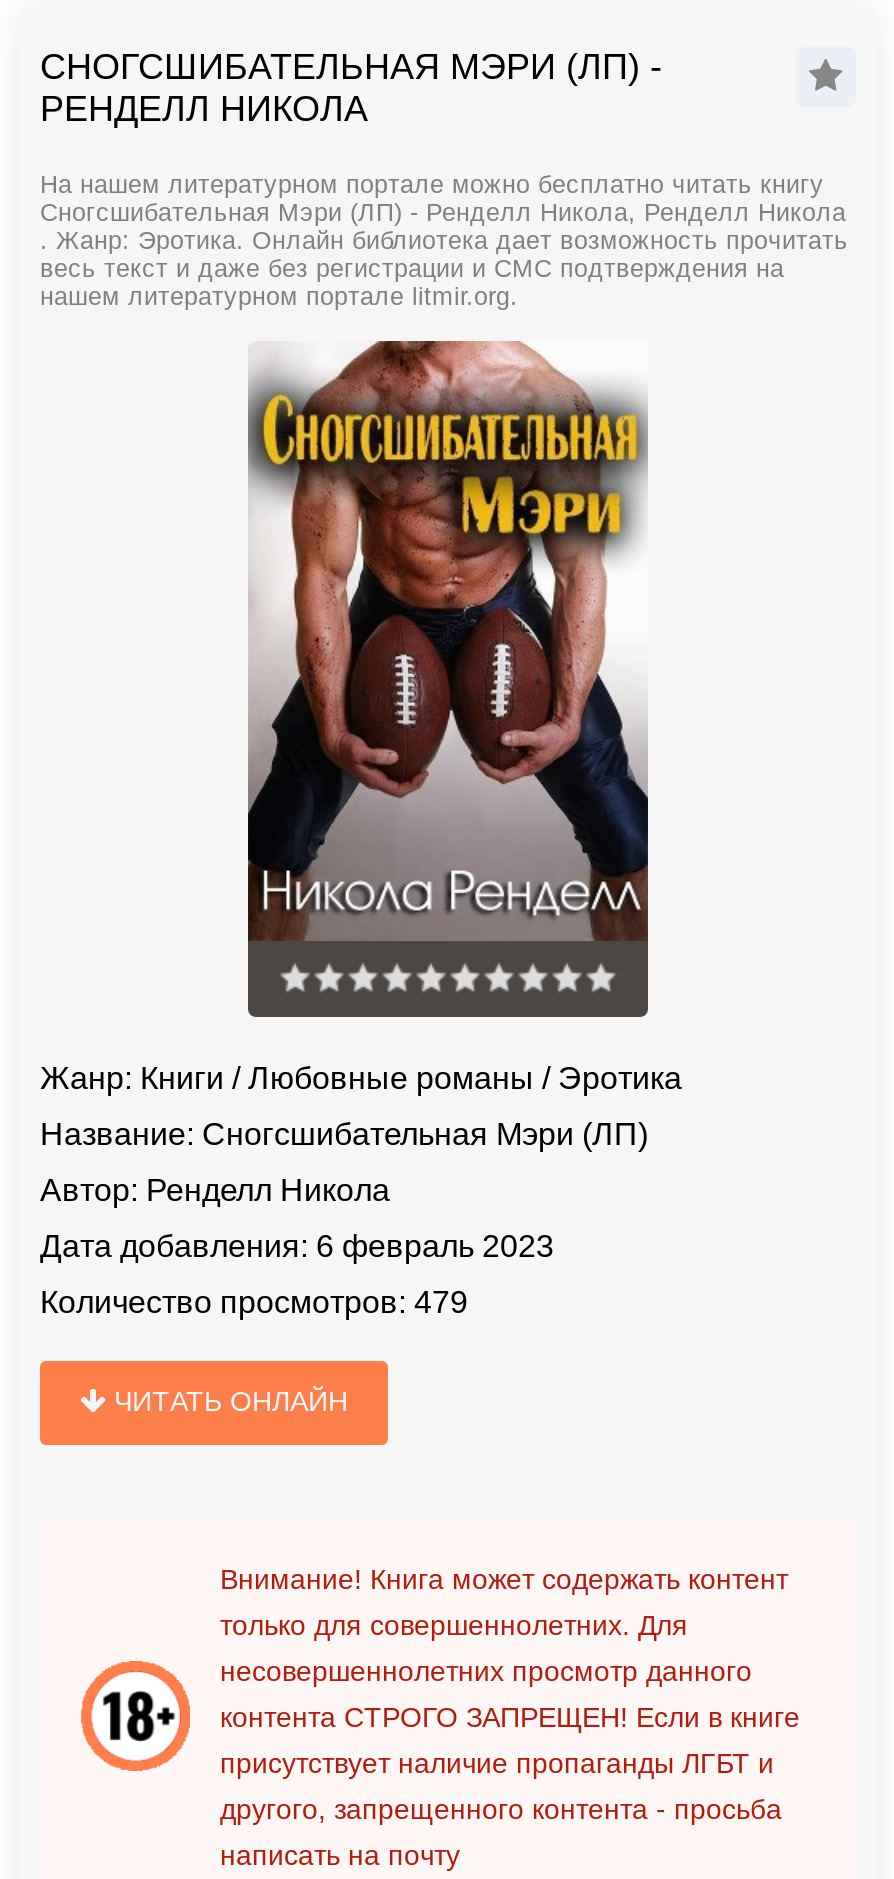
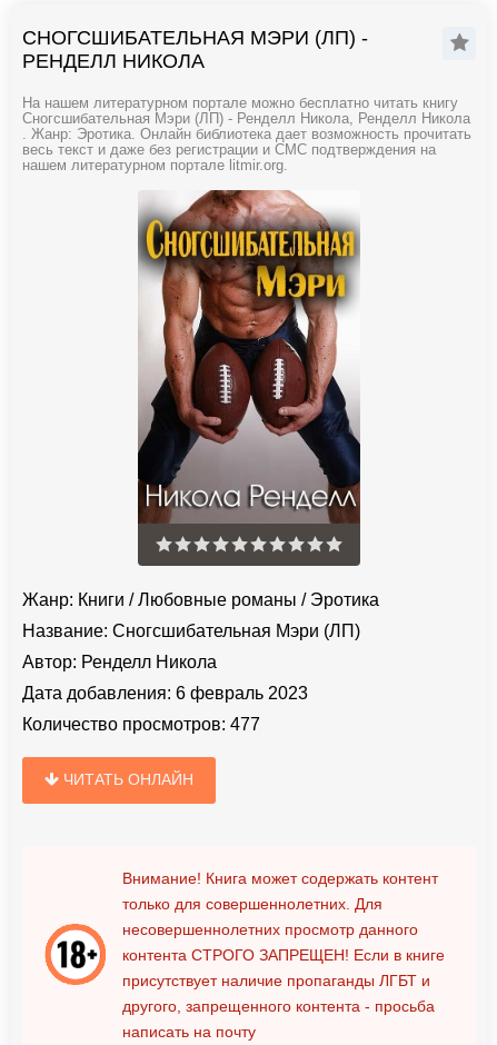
[40,1285,468,1319] Количество просмотров: 479 -> [22,715,260,734] Количество просмотров: 477

